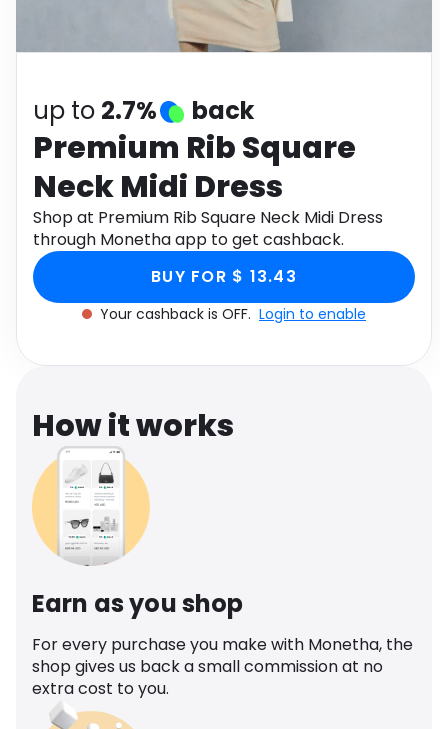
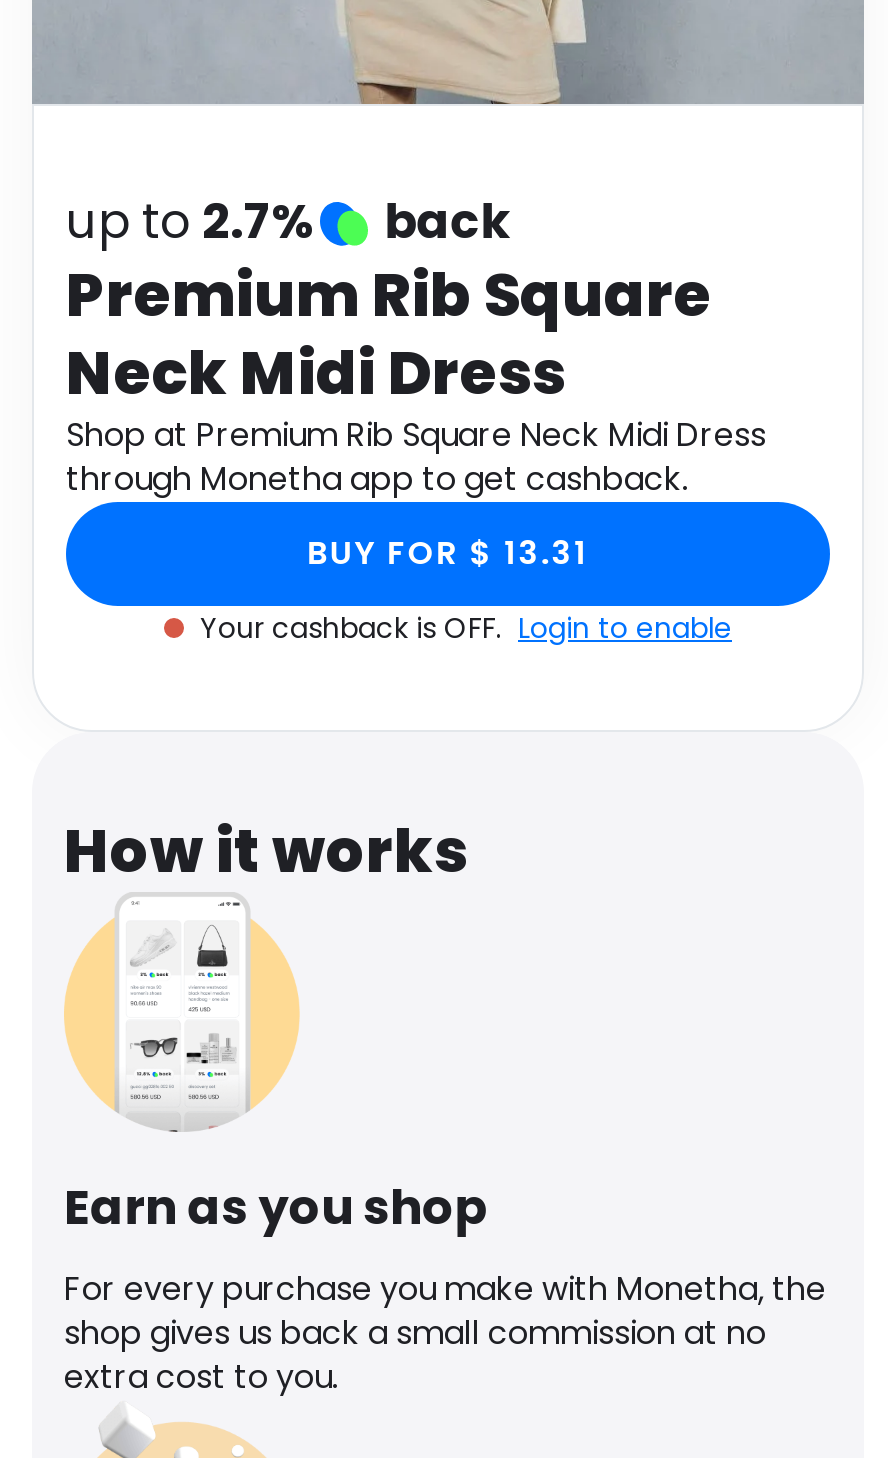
[151,265,297,288] BUY FOR $ 13.43 -> [307,530,589,576] BUY FOR $ 13.31

